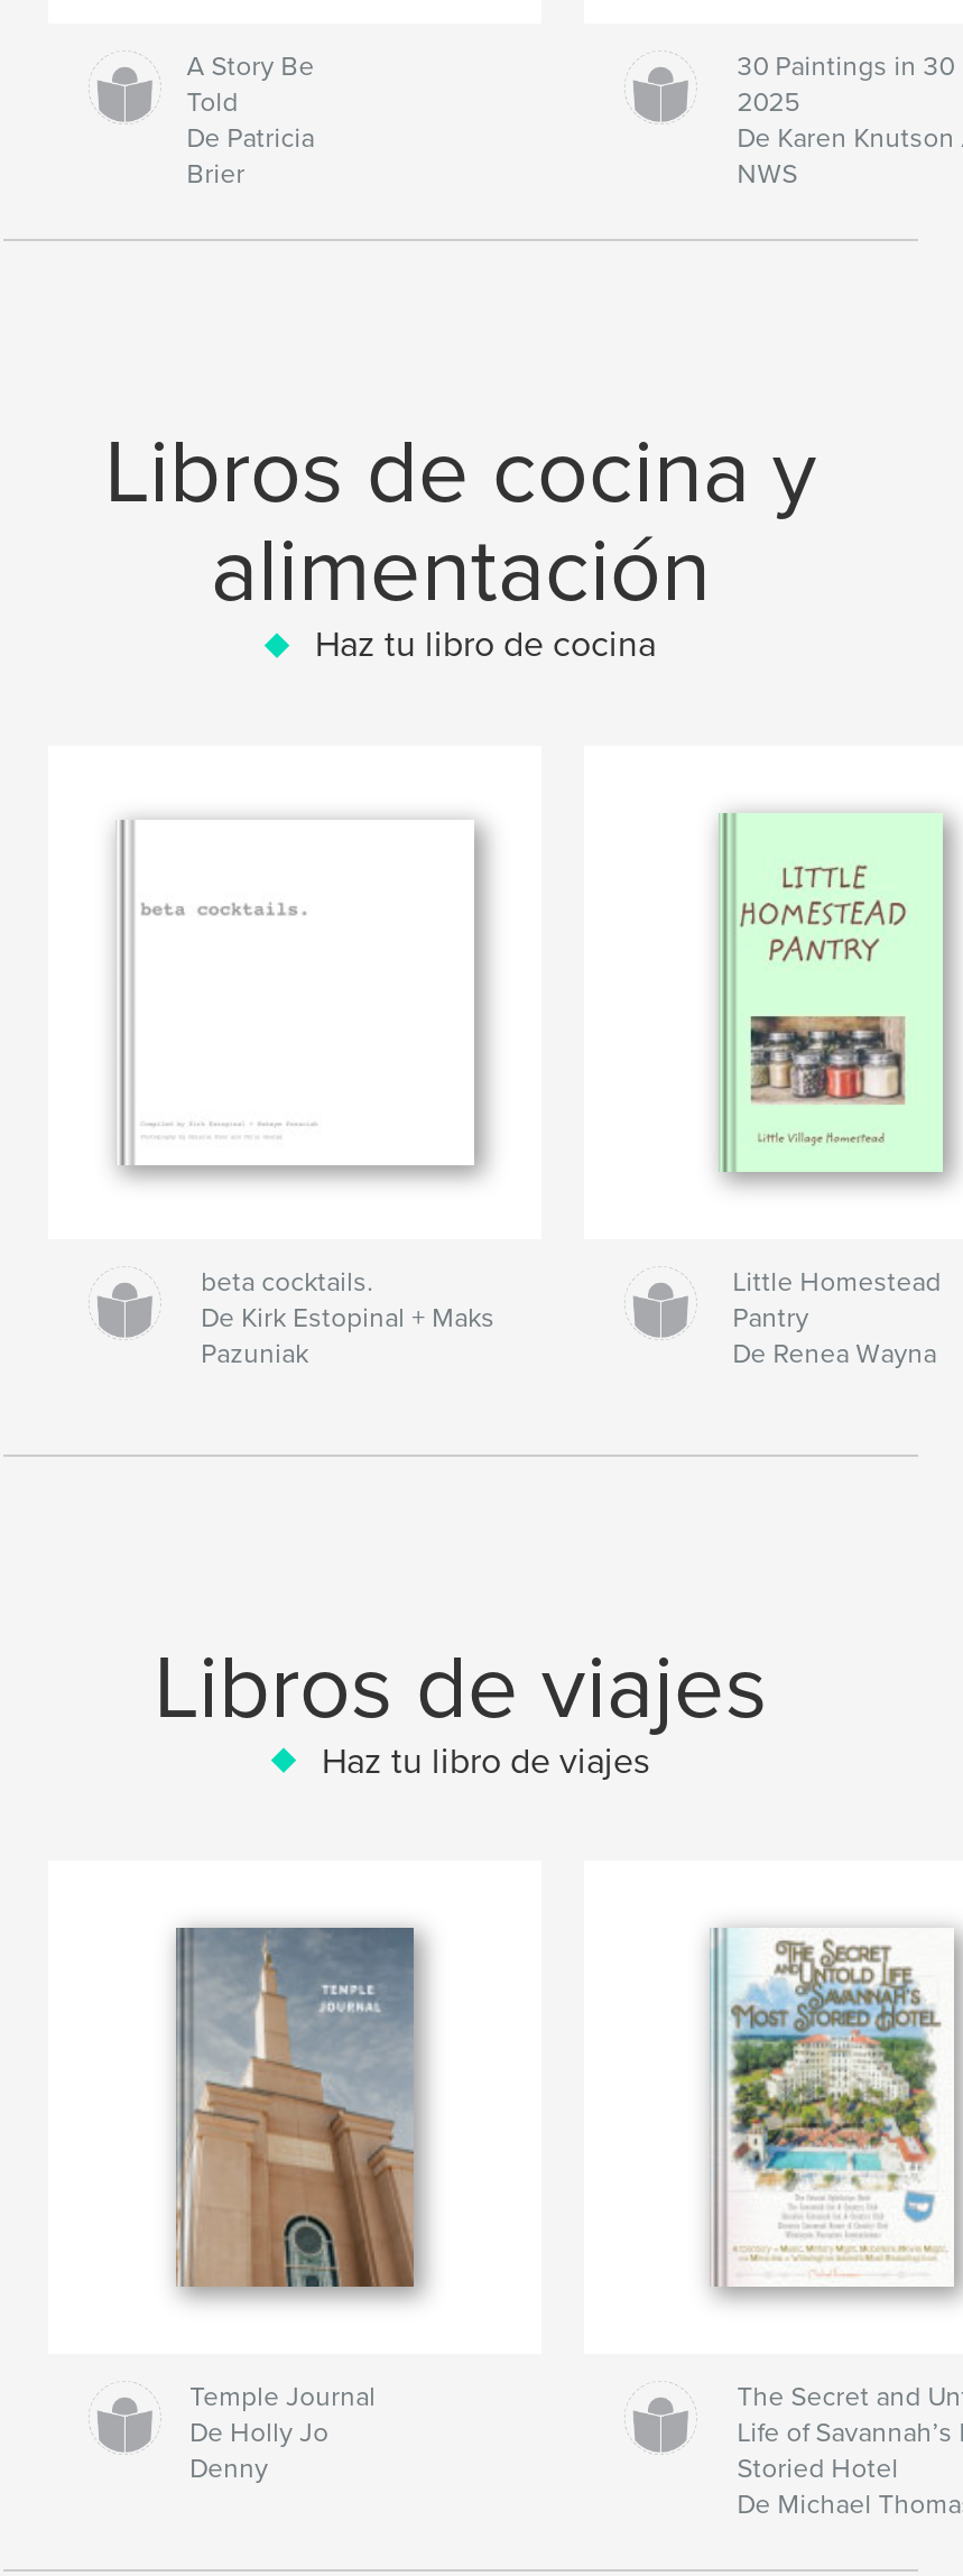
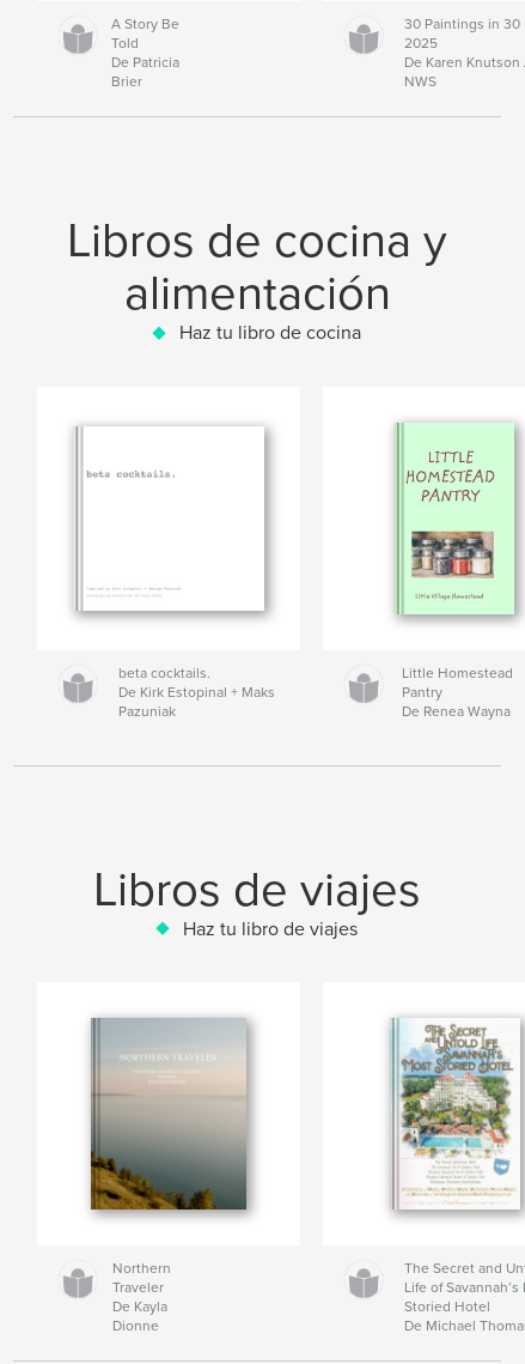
[145,1926,456,2484] [image] | Temple Journal | De Holly Jo | Denny -> [88,1016,256,1334] [image] | Northern | Traveler | De Kayla | Dionne

